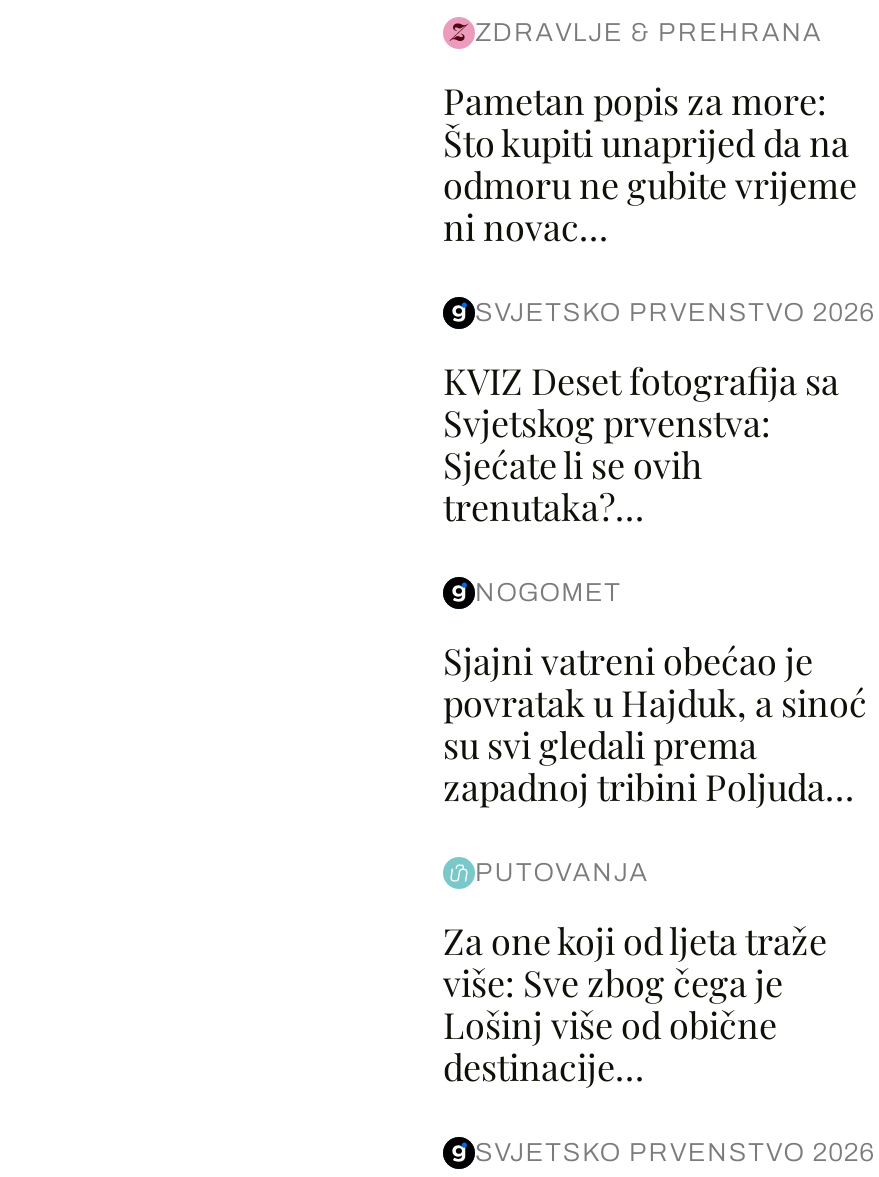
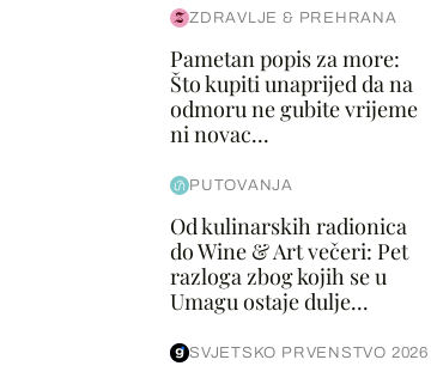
[443,300,875,812] SVJETSKO PRVENSTVO 2026 | KVIZ Deset fotografija sa | Svjetskog prvenstva: | Sjećate li se ovih | trenutaka?... | NOGOMET | Sjajni vatreni obećao je | povratak u Hajduk, a sinoć | su svi gledali prema | zapadnoj tribini Poljuda... -> none
[443,918,827,1092] Za one koji od ljeta traže | više: Sve zbog čega je | Lošinj više od obične | destinacije... -> [170,212,408,316] Od kulinarskih radionica | do Wine & Art večeri: Pet | razloga zbog kojih se u | Umagu ostaje dulje...

